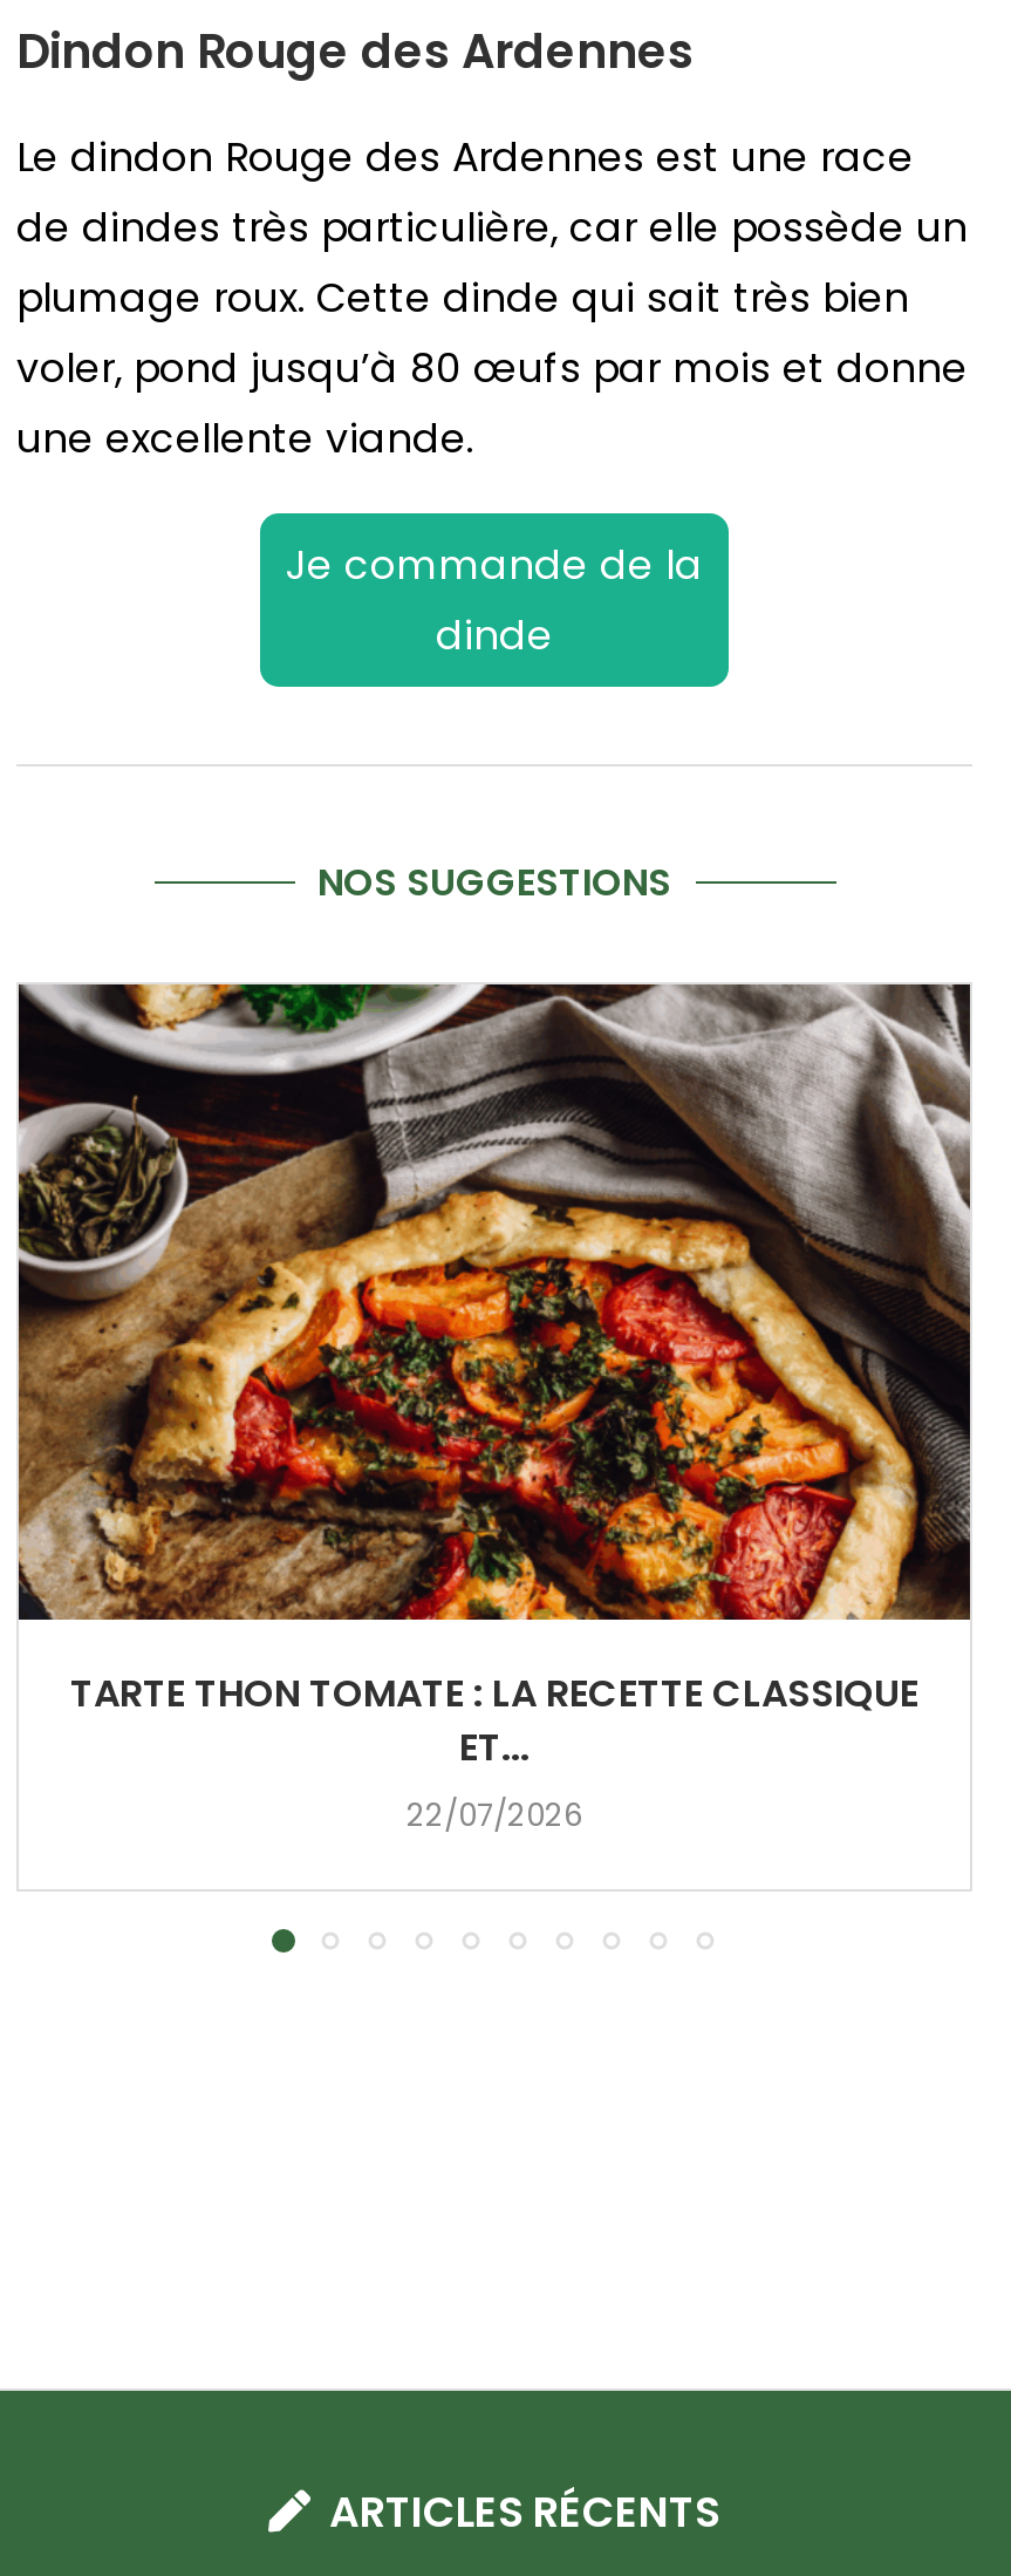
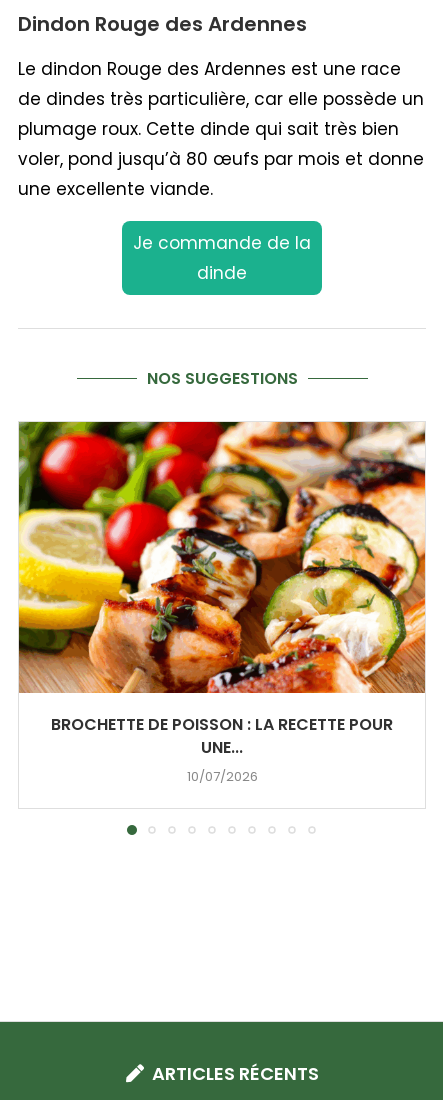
[16,982,972,1837] [image] | TARTE THON TOMATE : LA RECETTE CLASSIQUE | ET... | 22/07/2026 -> [18,421,426,786] [image] | BROCHETTE DE POISSON : LA RECETTE POUR | UNE... | 10/07/2026

